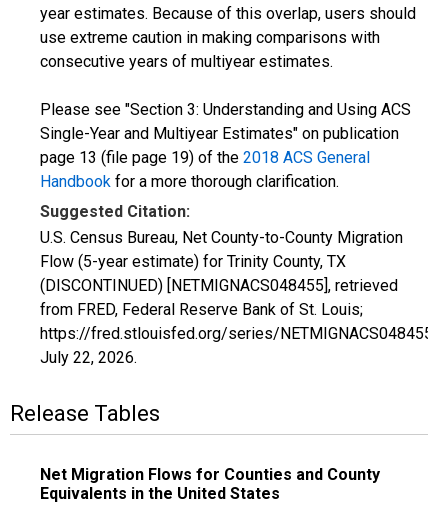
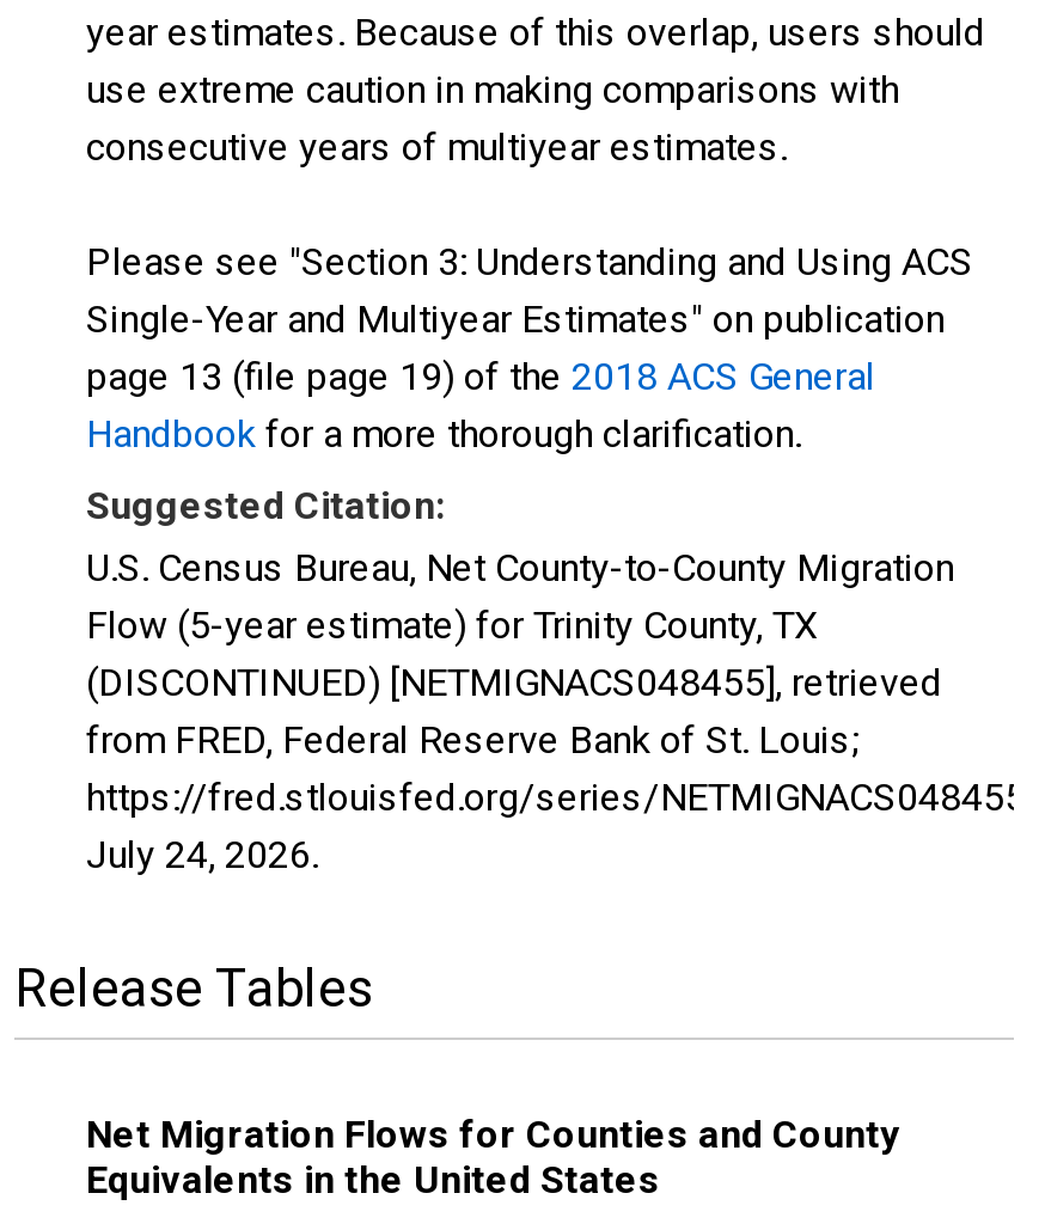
[40,348,137,367] July 22, 2026. -> [86,832,318,877] July 24, 2026.

